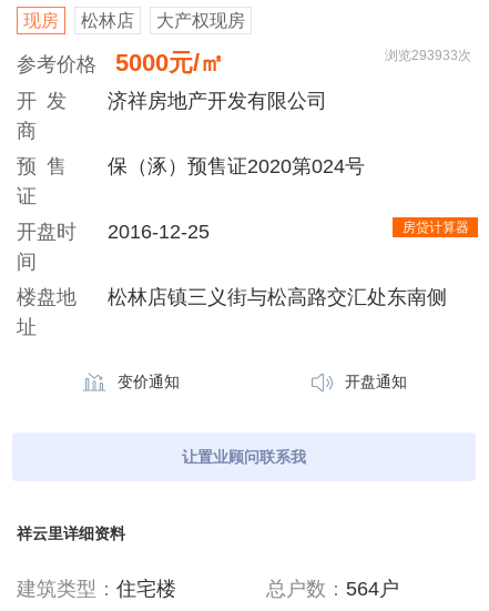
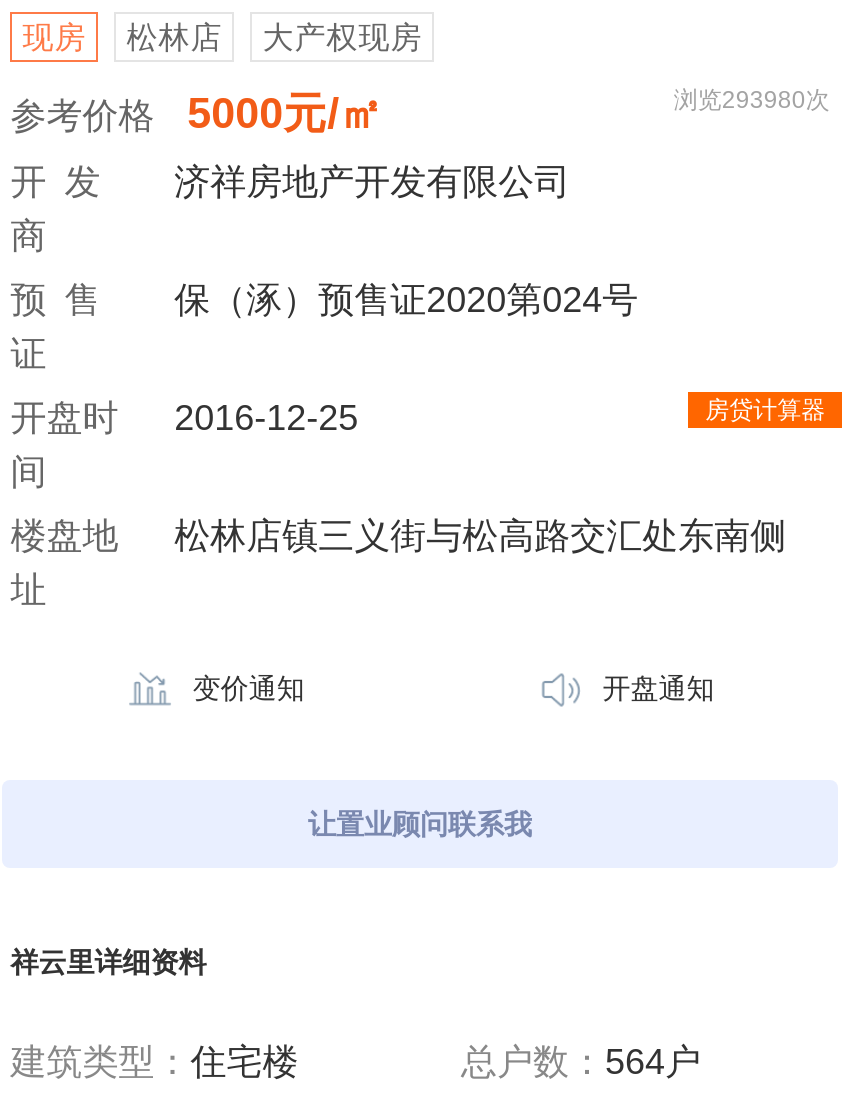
[385,47,471,63] 浏览293933次 -> [674,86,830,114] 浏览293980次

